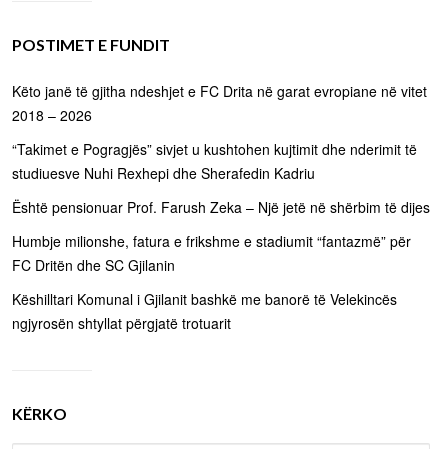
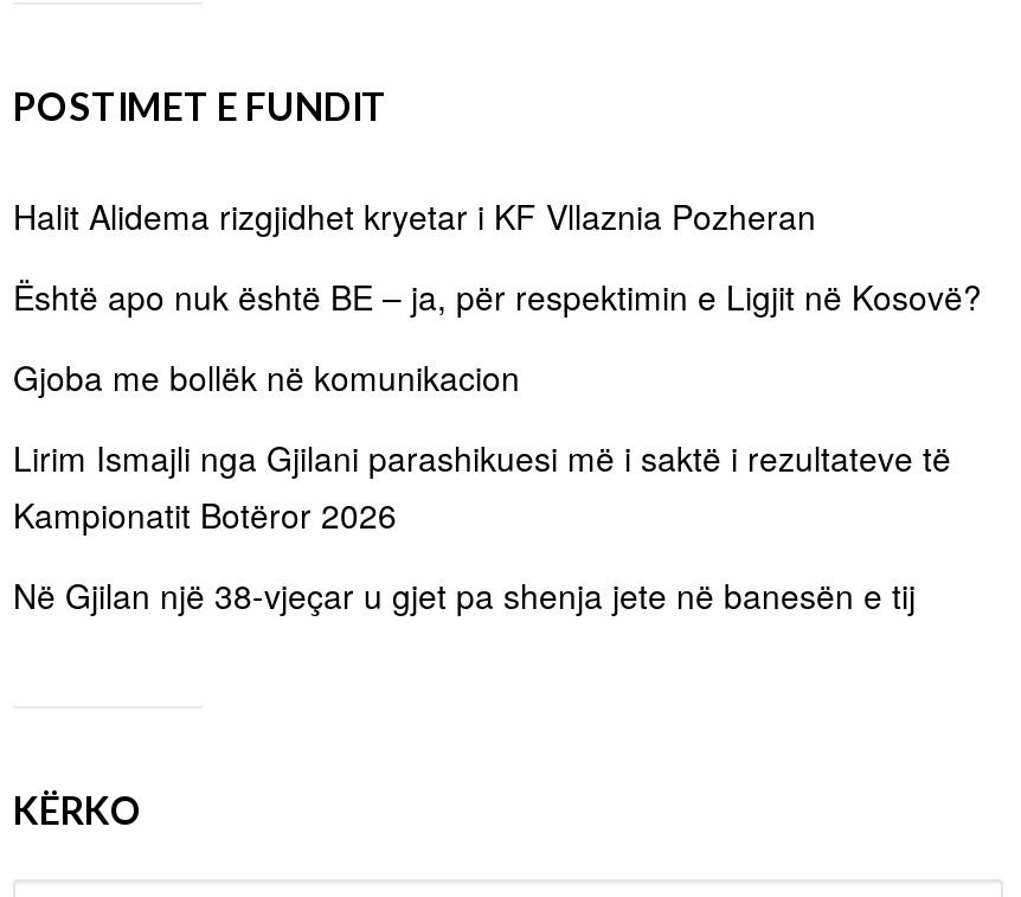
[12,81,427,125] Këto janë të gjitha ndeshjet e FC Drita në garat evropiane në vitet | 2018 – 2026 -> [13,191,816,239] Halit Alidema rizgjidhet kryetar i KF Vllaznia Pozheran
[12,139,417,183] “Takimet e Pogragjës” sivjet u kushtohen kujtimit dhe nderimit të | studiuesve Nuhi Rexhepi dhe Sherafedin Kadriu -> [13,272,982,319] Është apo nuk është BE – ja, për respektimin e Ligjit në Kosovë?
[12,197,430,217] Është pensionuar Prof. Farush Zeka – Një jetë në shërbim të dijes -> [13,352,520,400] Gjoba me bollëk në komunikacion
[12,231,411,275] Humbje milionshe, fatura e frikshme e stadiumit “fantazmë” për | FC Dritën dhe SC Gjilanin -> [13,433,951,537] Lirim Ismajli nga Gjilani parashikuesi më i saktë i rezultateve të | Kampionatit Botëror 2026
[12,289,397,333] Këshilltari Komunal i Gjilanit bashkë me banorë të Velekincës | ngjyrosën shtyllat përgjatë trotuarit -> [13,570,916,618] Në Gjilan një 38-vjeçar u gjet pa shenja jete në banesën e tij

